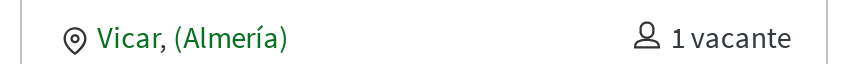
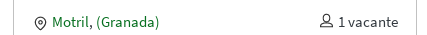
[97,18,289,56] Vicar, (Almería) -> [52,12,160,31] Motril, (Granada)

